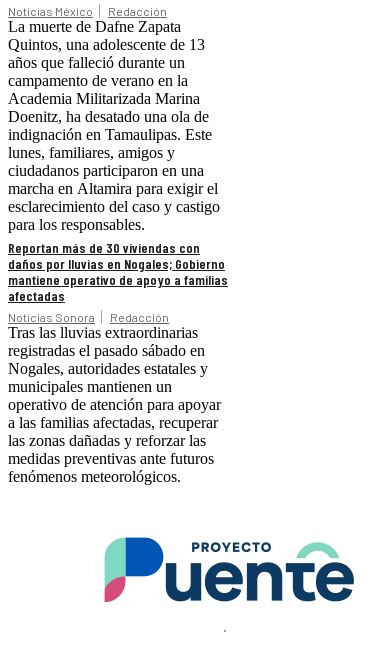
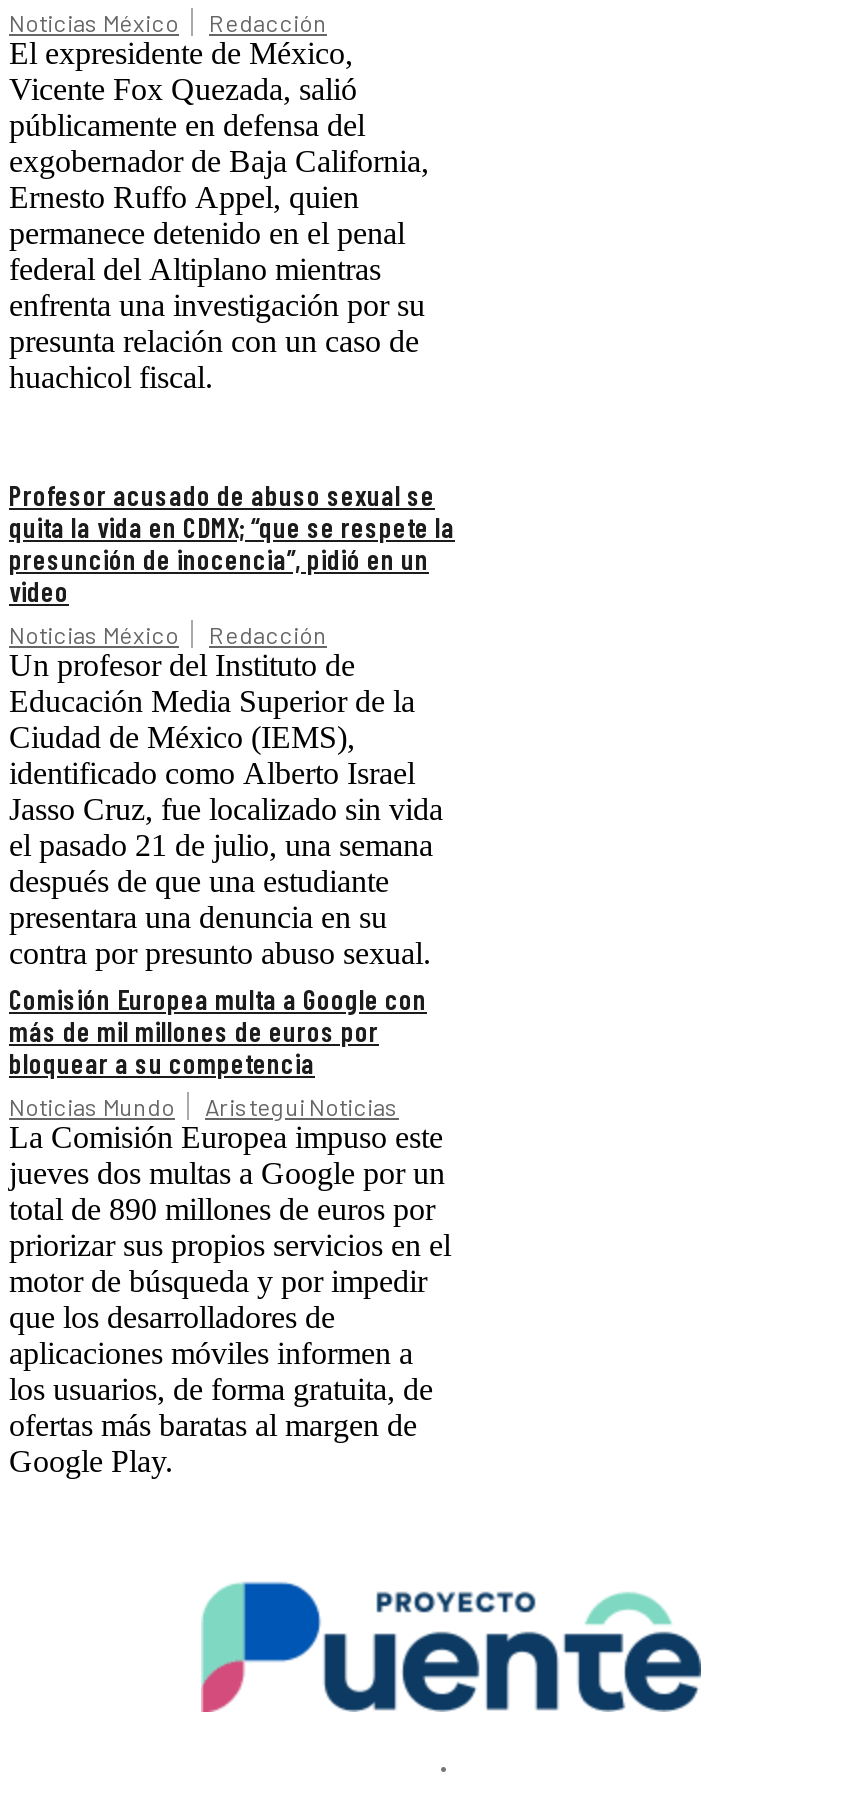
[8,18,228,324] La muerte de Dafne Zapata | Quintos, una adolescente de 13 | años que falleció durante un | campamento de verano en la | Academia Militarizada Marina | Doenitz, ha desatado una ola de | indignación en Tamaulipas. Este | lunes, familiares, amigos y | ciudadanos participaron en una | marcha en Altamira para exigir el | esclarecimiento del caso y castigo | para los responsables. | Reportan más de 30 viviendas con | daños por lluvias en Nogales; Gobierno | mantiene operativo de apoyo a familias | afectadas | Noticias Sonora -> [9,36,455,648] El expresidente de México, | Vicente Fox Quezada, salió | públicamente en defensa del | exgobernador de Baja California, | Ernesto Ruffo Appel, quien | permanece detenido en el penal | federal del Altiplano mientras | enfrenta una investigación por su | presunta relación con un caso de | huachicol fiscal. | Profesor acusado de abuso sexual se | quita la vida en CDMX; “que se respete la | presunción de inocencia”, pidió en un | video | Noticias México
[8,324,221,485] Tras las lluvias extraordinarias | registradas el pasado sábado en | Nogales, autoridades estatales y | municipales mantienen un | operativo de atención para apoyar | a las familias afectadas, recuperar | las zonas dañadas y reforzar las | medidas preventivas ante futuros | fenómenos meteorológicos. -> [9,648,451,1478] Un profesor del Instituto de | Educación Media Superior de la | Ciudad de México (IEMS), | identificado como Alberto Israel | Jasso Cruz, fue localizado sin vida | el pasado 21 de julio, una semana | después de que una estudiante | presentara una denuncia en su | contra por presunto abuso sexual. | Comisión Europea multa a Google con | más de mil millones de euros por | bloquear a su competencia | Noticias Mundo | Aristegui Noticias | La Comisión Europea impuso este | jueves dos multas a Google por un | total de 890 millones de euros por | priorizar sus propios servicios en el | motor de búsqueda y por impedir | que los desarrolladores de | aplicaciones móviles informen a | los usuarios, de forma gratuita, de | ofertas más baratas al margen de | Google Play.

